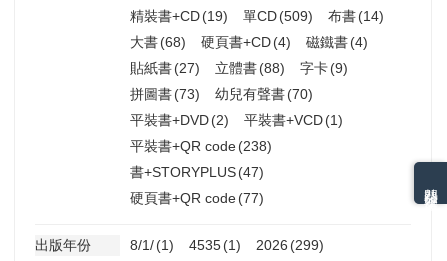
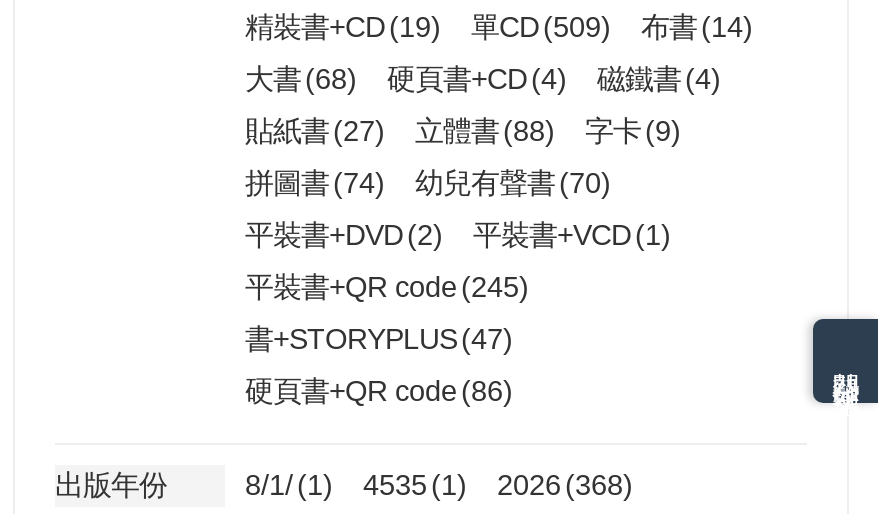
[130,86,313,102] 拼圖書 (73) 幼兒有聲書 (70) -> [245,167,611,199] 拼圖書 (74) 幼兒有聲書 (70)
[130,138,272,154] 平裝書+QR code (238) -> [245,271,529,303] 平裝書+QR code (245)
[130,190,264,206] 硬頁書+QR code (77) -> [245,375,513,407] 硬頁書+QR code (86)
[130,237,324,253] 8/1/ (1) 4535 (1) 2026 (299) -> [245,469,633,501] 8/1/ (1) 4535 (1) 2026 (368)

